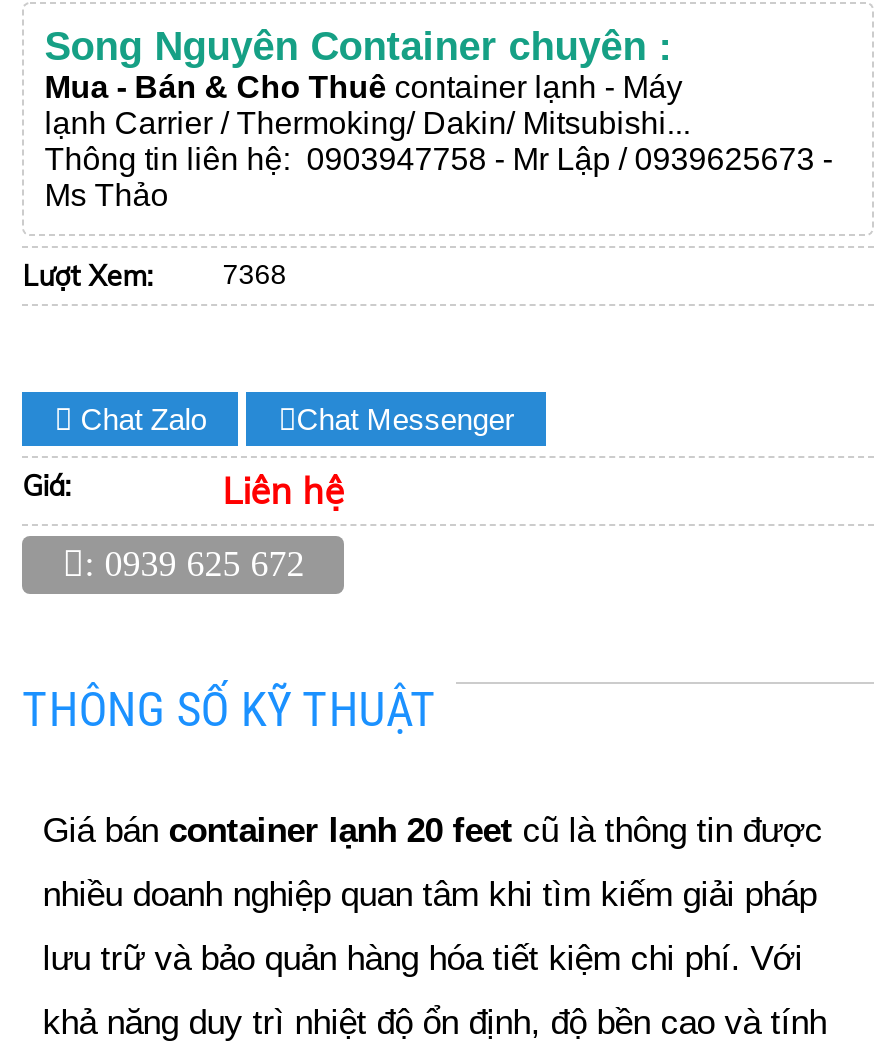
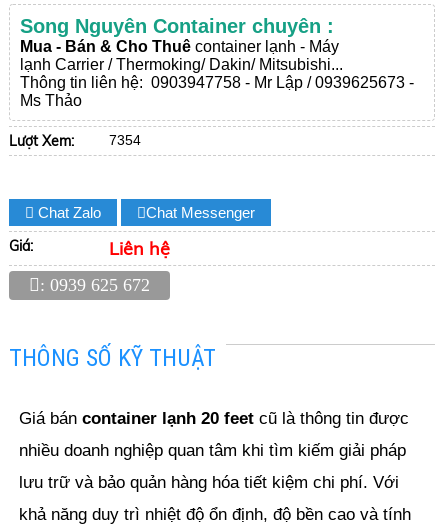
[222,258,286,290] 7368 -> [109,132,141,148] 7354

